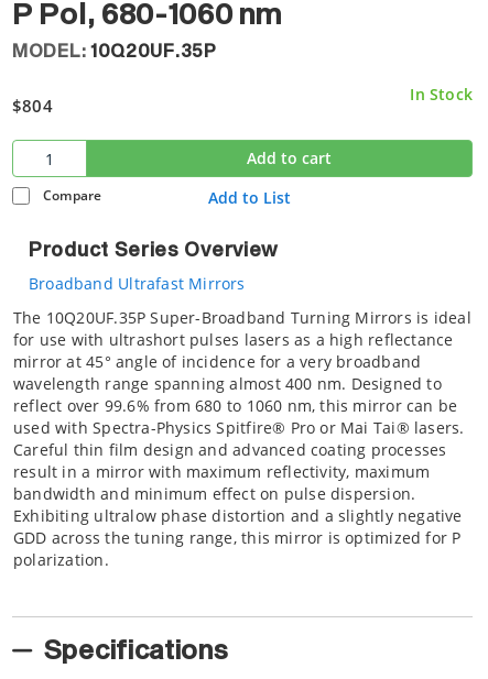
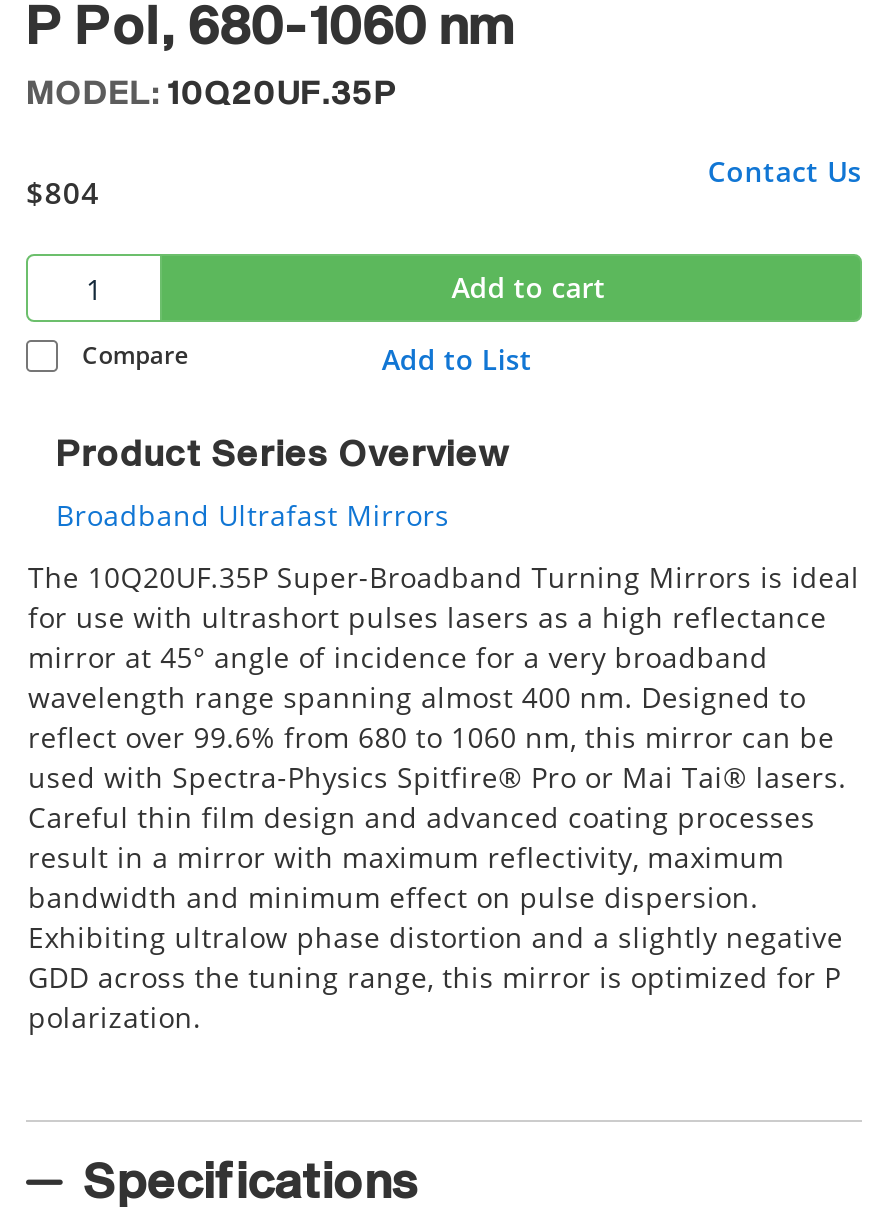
[410,84,473,105] In Stock -> [708,152,862,190] Contact Us

